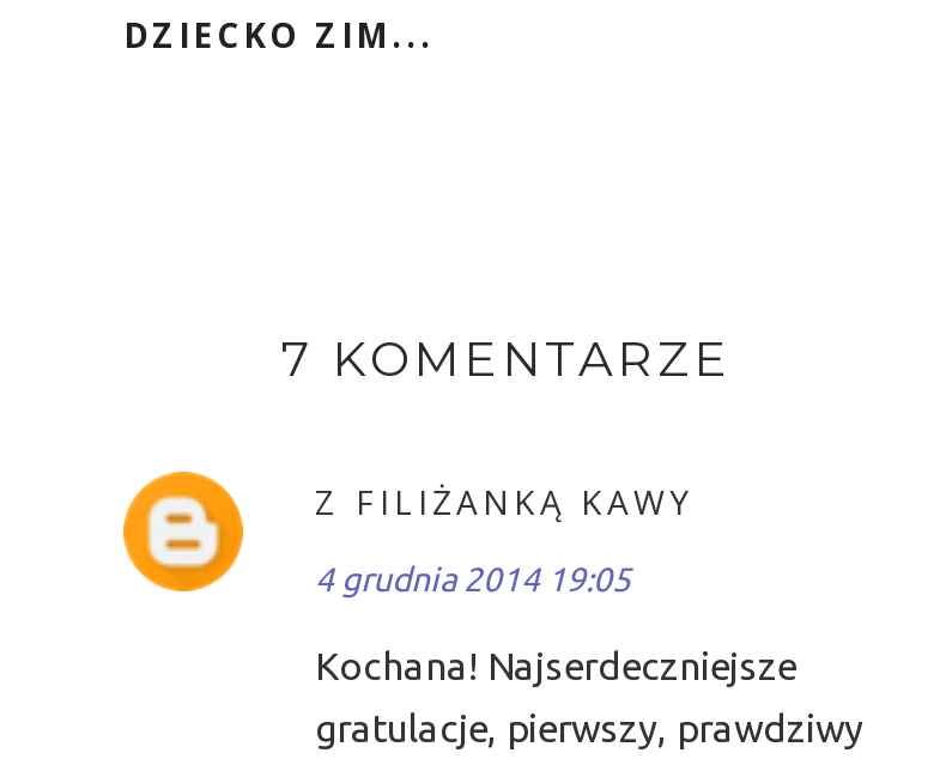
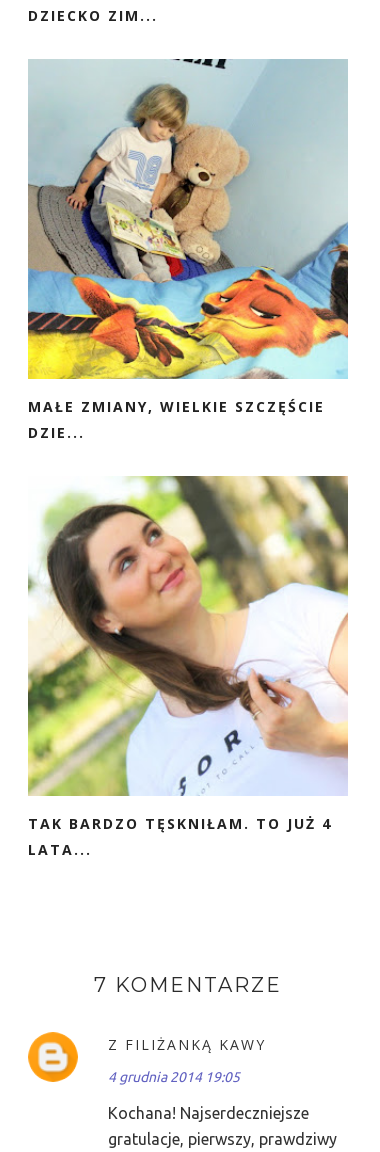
none -> [27,58,349,442] [image] | MAŁE ZMIANY, WIELKIE SZCZĘŚCIE | DZIE...
none -> [27,475,349,859] [image] | TAK BARDZO TĘSKNIŁAM. TO JUŻ 4 | LATA...

